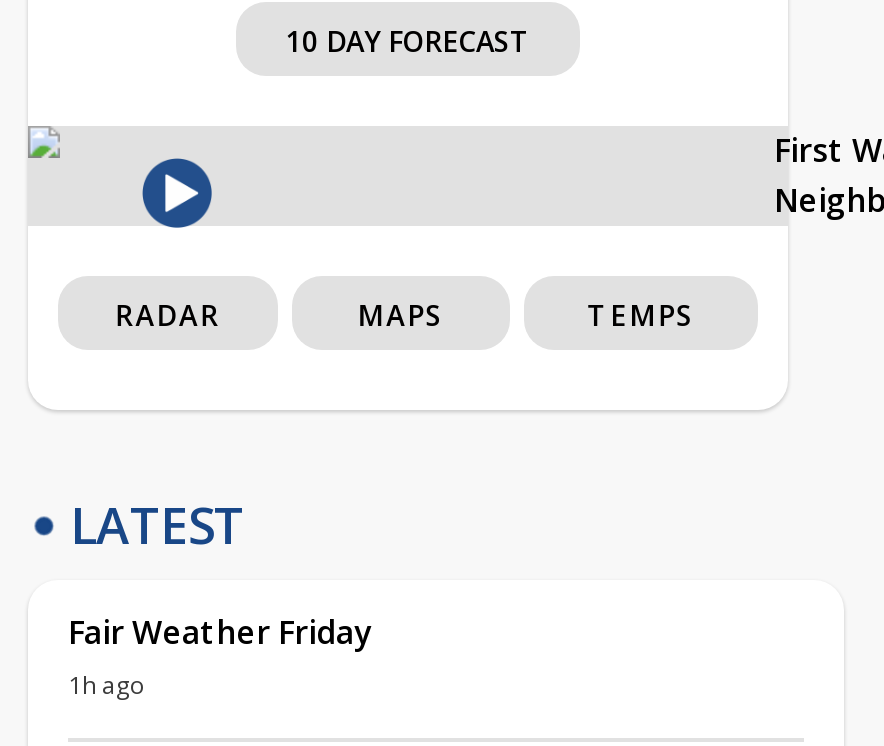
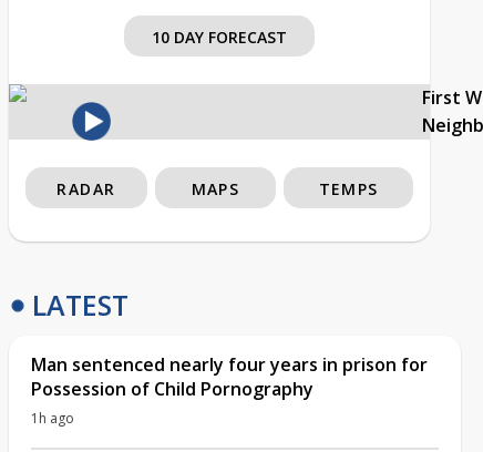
[68,609,372,653] Fair Weather Friday -> [31,352,428,401] Man sentenced nearly four years in prison for | Possession of Child Pornography

